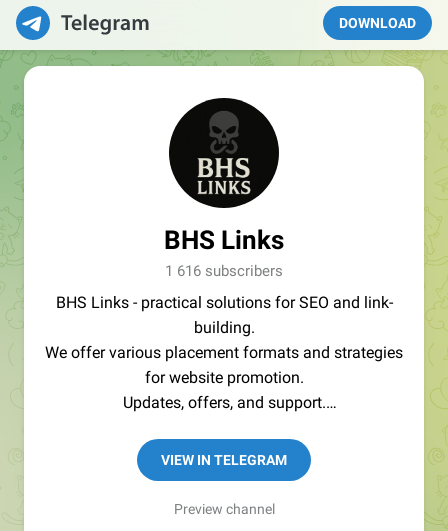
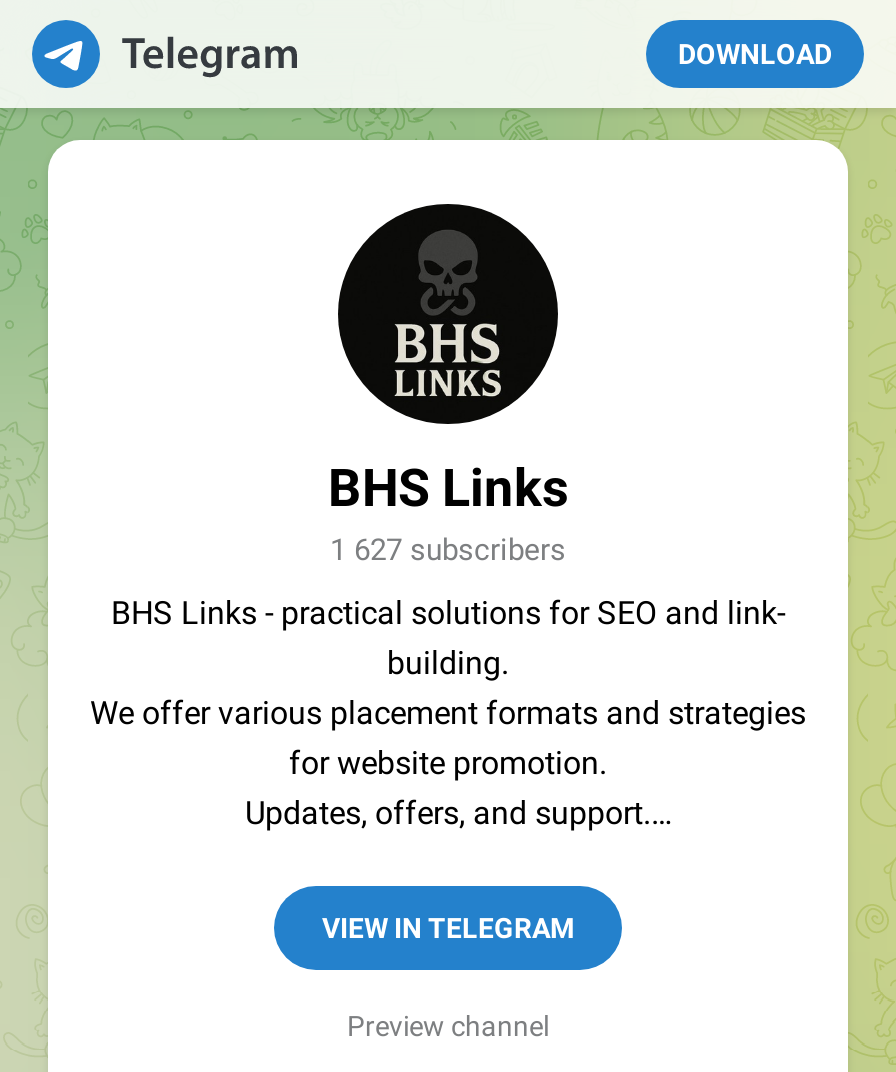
[165,262,283,280] 1 616 subscribers -> [330,532,566,568] 1 627 subscribers

